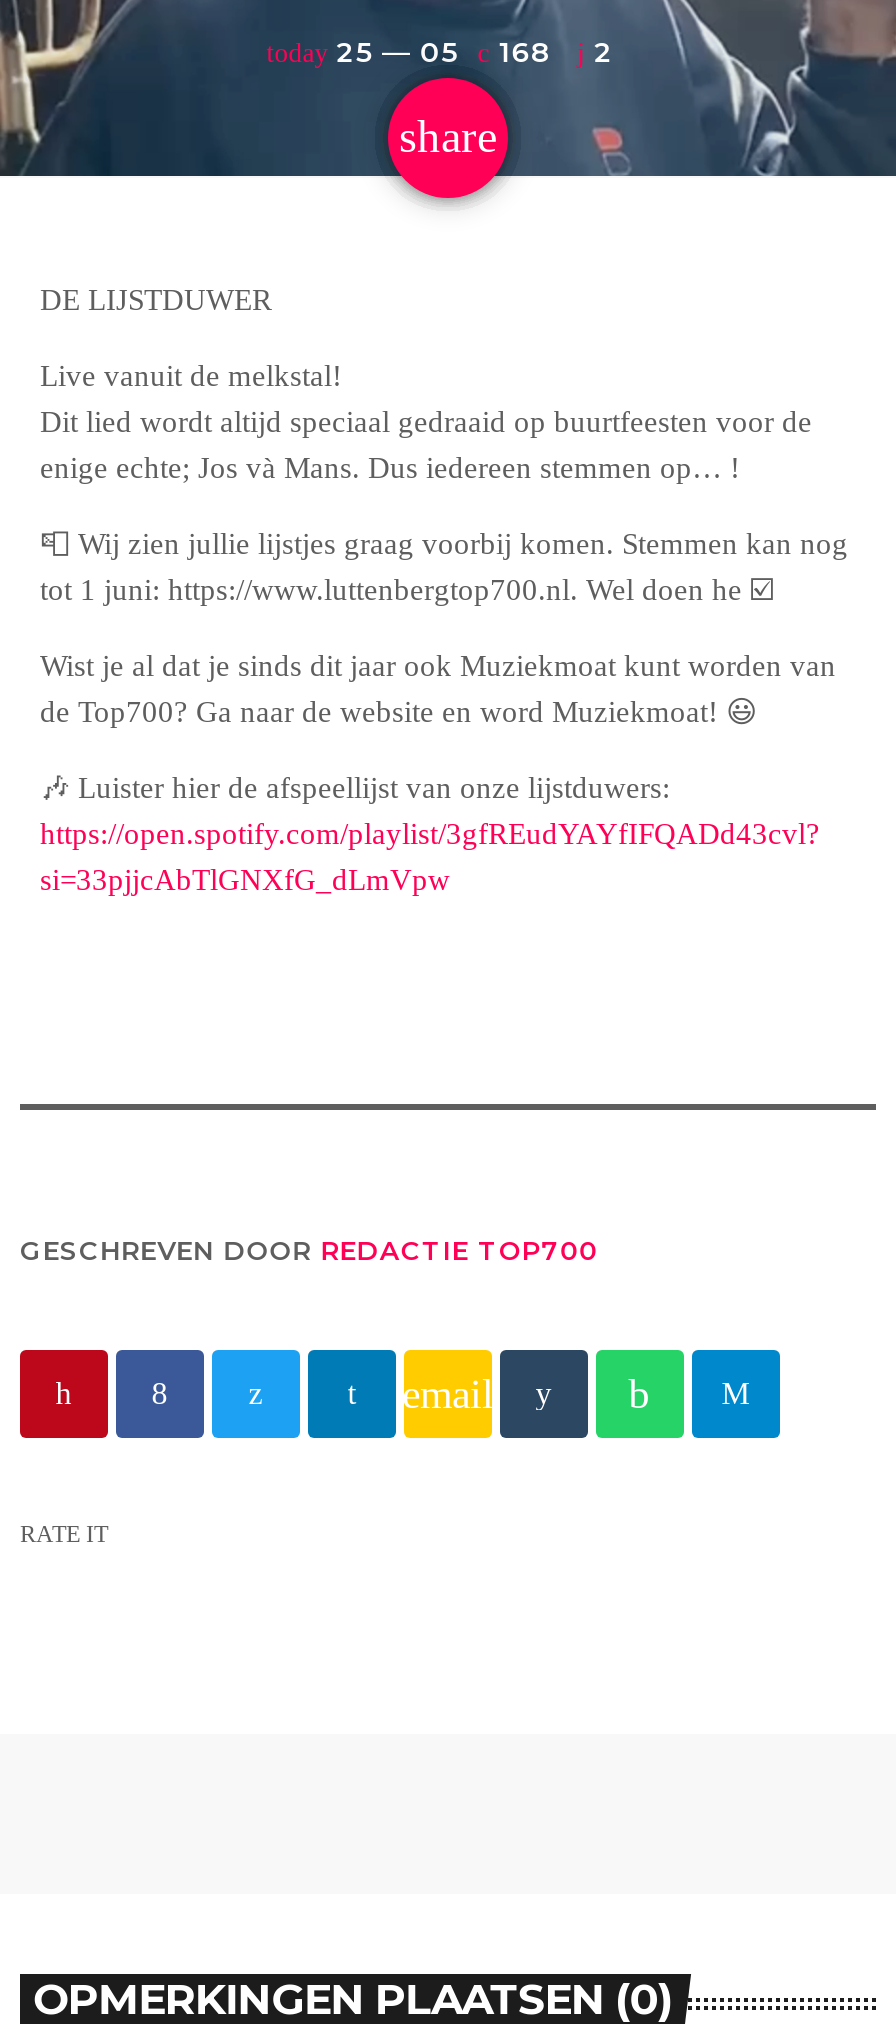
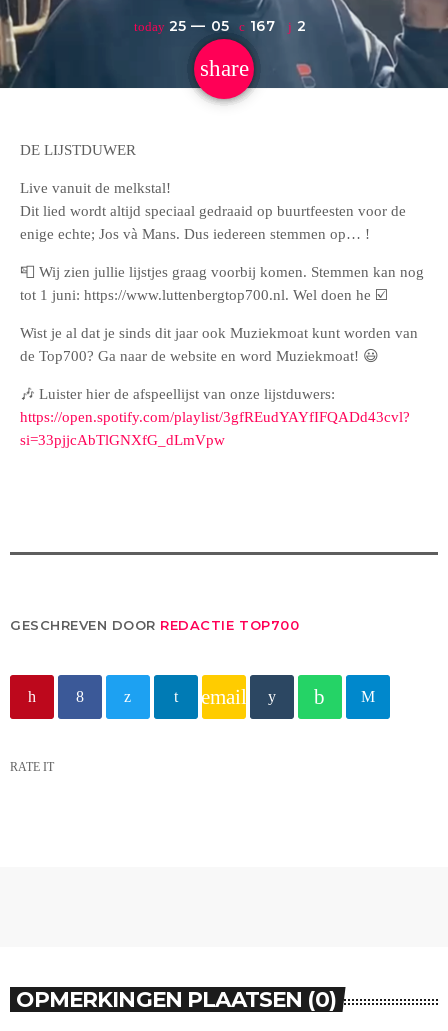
[499,33,561,69] 168 -> [250,17,280,35] 167

